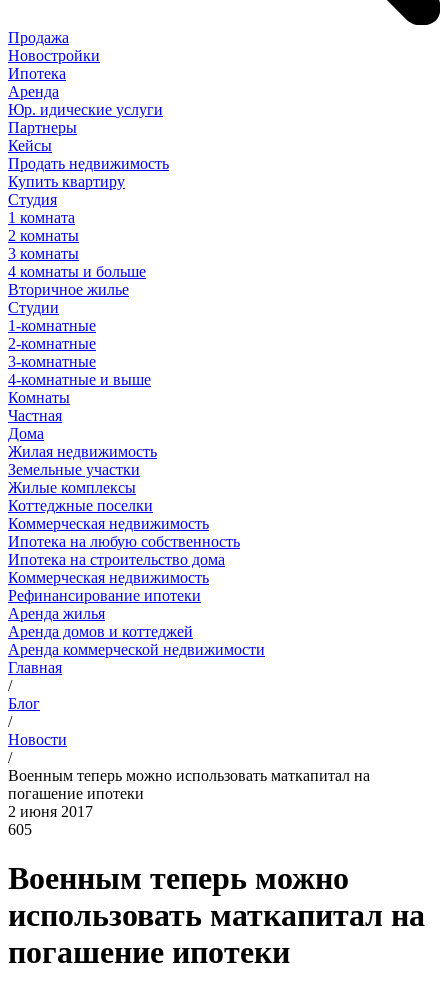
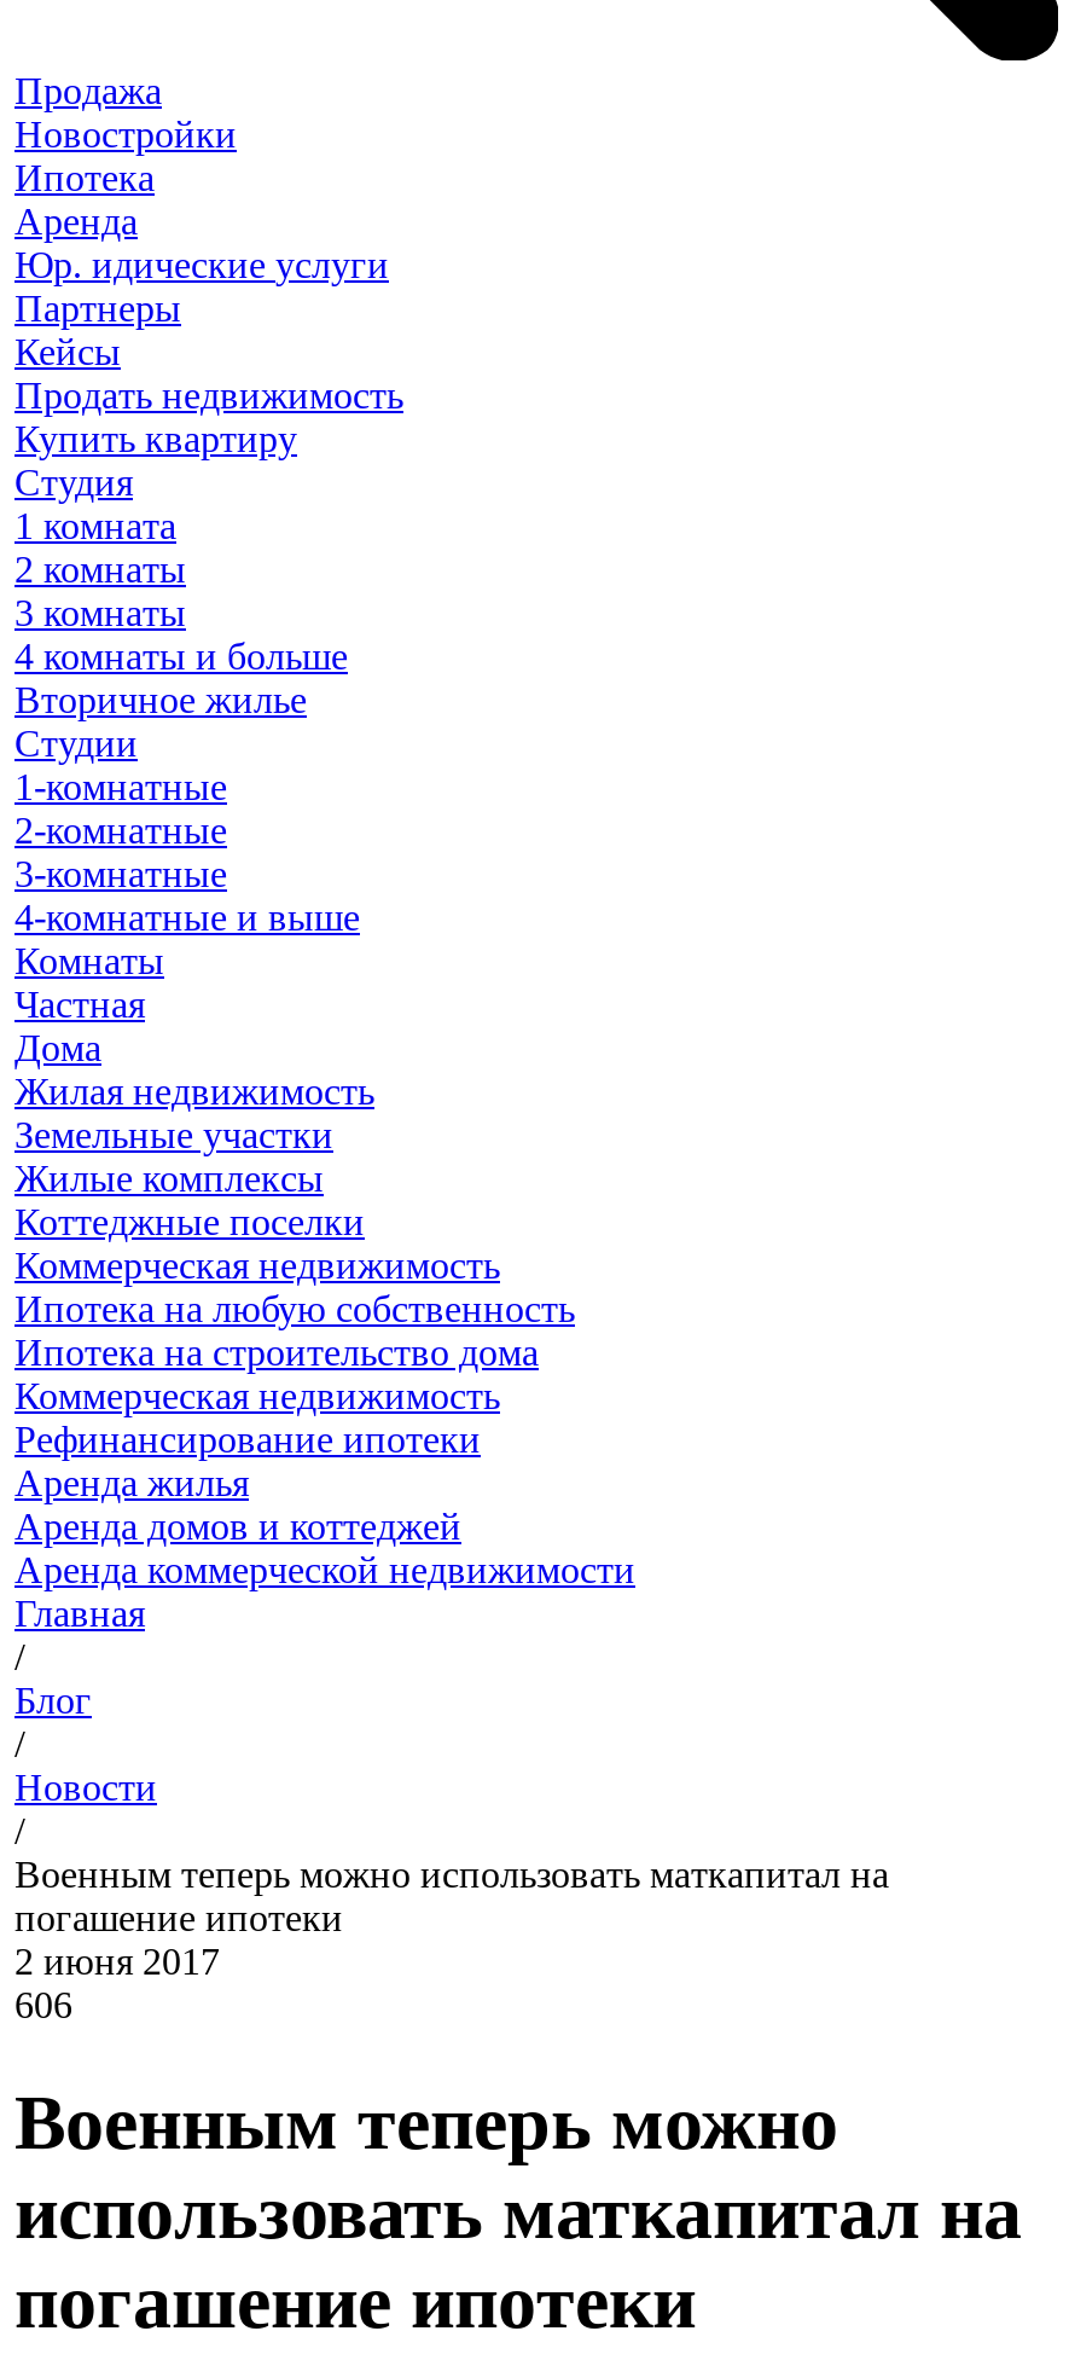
[8,821,32,838] 605 -> [14,1984,72,2025] 606

